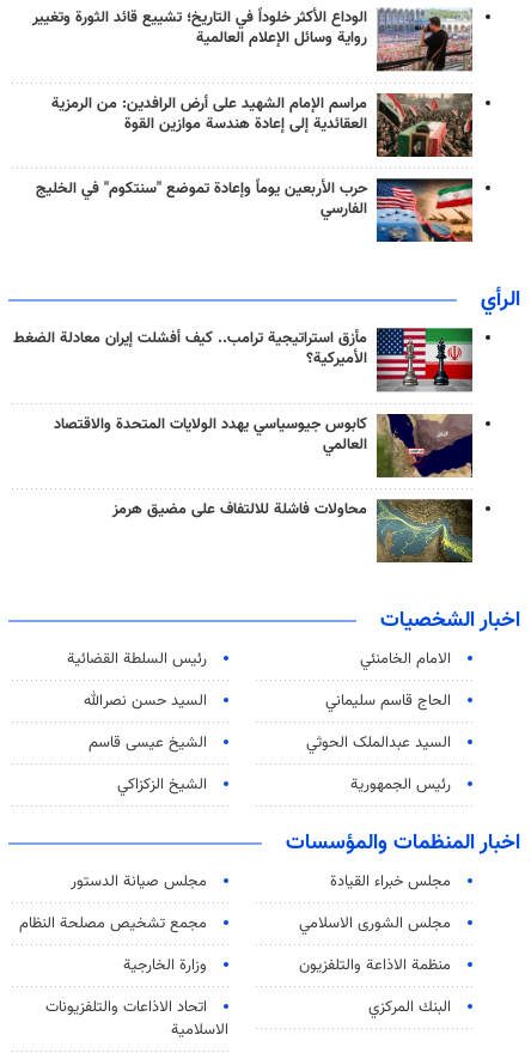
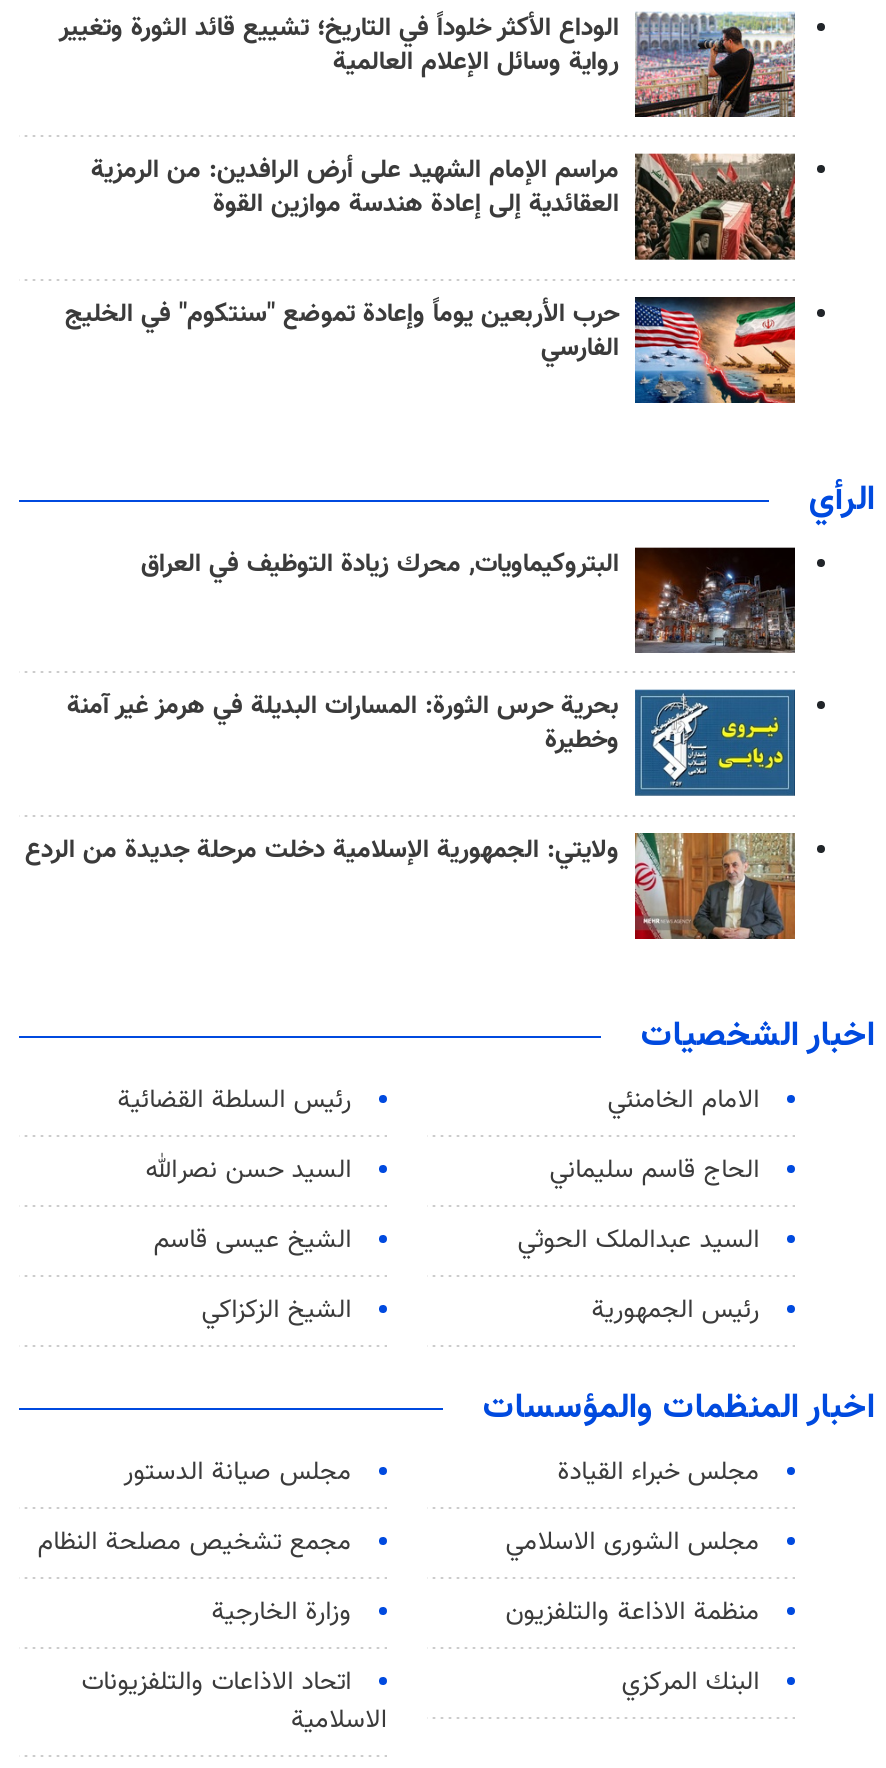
[13,327,474,391] [image] | مأزق استراتيجية ترامب.. كيف أفشلت إيران معادلة الضغط | الأميركية؟ -> [141,545,797,653] [image] | البتروكيماويات, محرك زيادة التوظيف في العراق
[54,412,474,479] [image] | كابوس جيوسياسي يهدد الولايات المتحدة والاقتصاد | العالمي -> [67,687,797,797] [image] | بحرية حرس الثورة: المسارات البديلة في هرمز غير آمنة | وخطيرة
[112,498,474,564] [image] | محاولات فاشلة للالتفاف على مضيق هرمز -> [25,831,797,941] [image] | ولايتي: الجمهورية الإسلامية دخلت مرحلة جديدة من الردع

